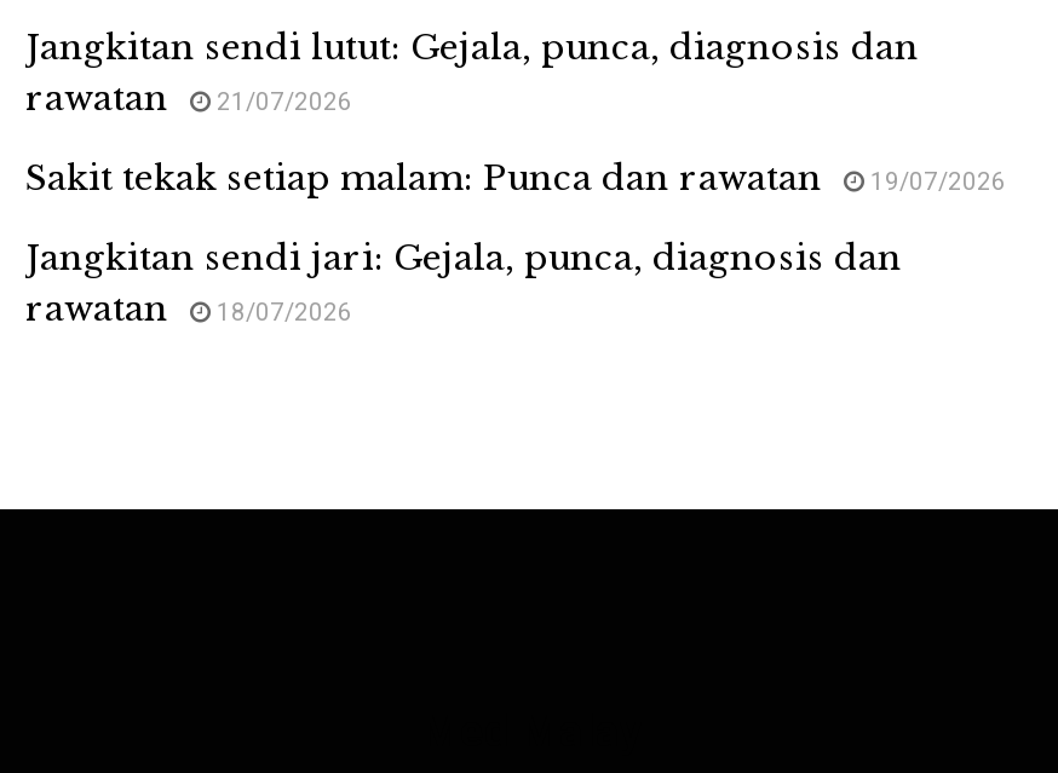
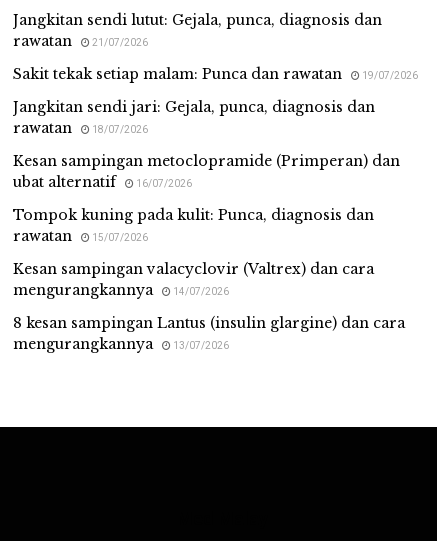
none -> [13,151,405,352] Kesan sampingan metoclopramide (Primperan) dan | ubat alternatif | 16/07/2026 | Tompok kuning pada kulit: Punca, diagnosis dan | rawatan | 15/07/2026 | Kesan sampingan valacyclovir (Valtrex) dan cara | mengurangkannya | 14/07/2026 | 8 kesan sampingan Lantus (insulin glargine) dan cara | mengurangkannya | 13/07/2026

